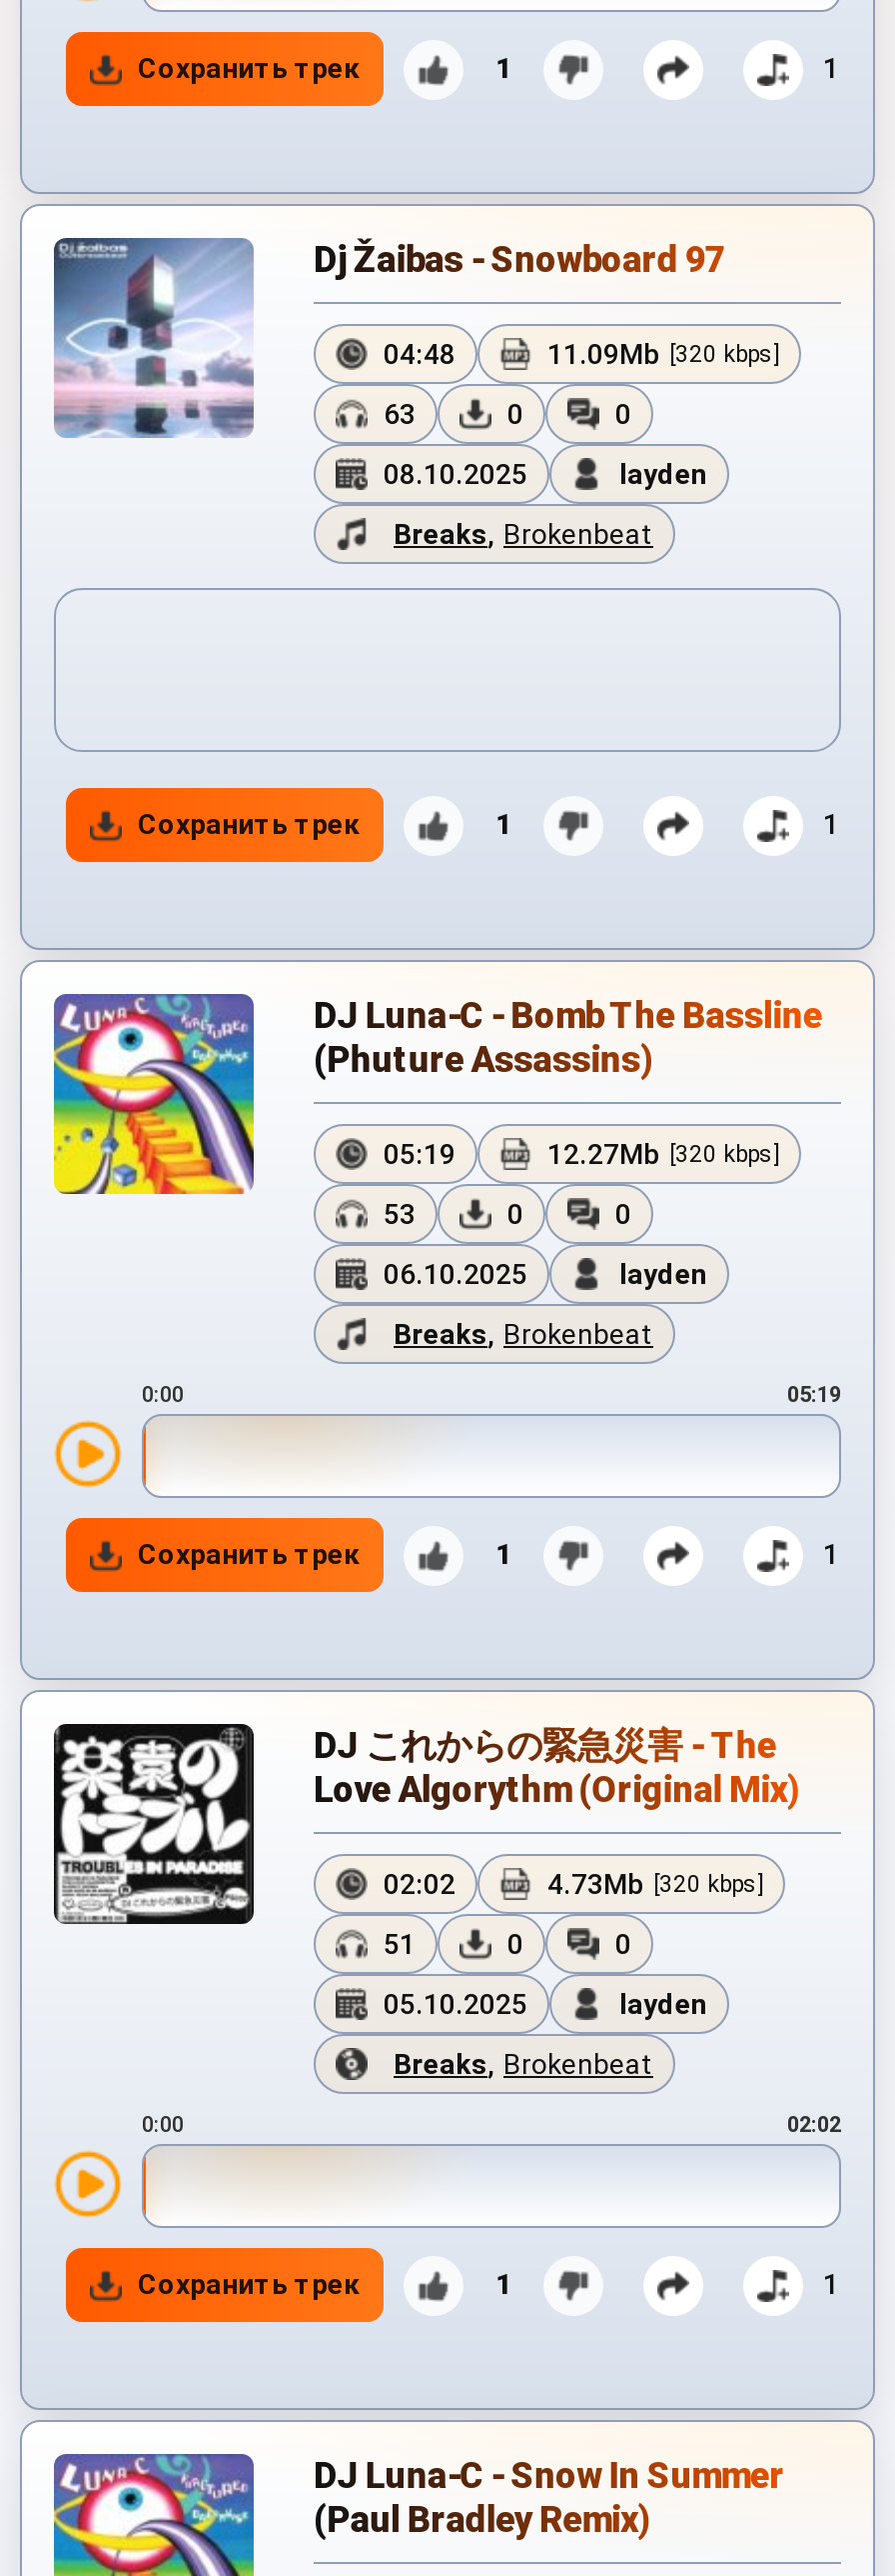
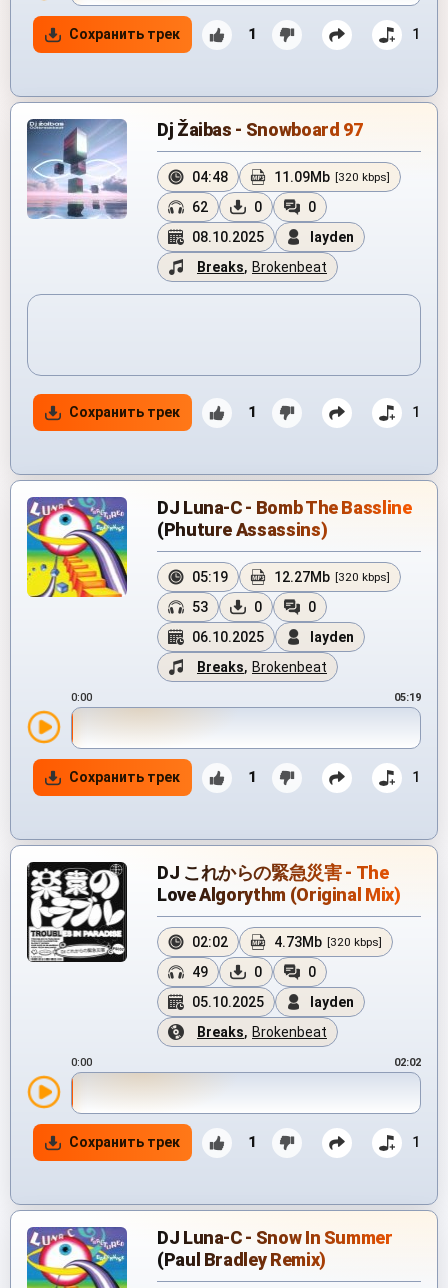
[384,398,416,430] 63 -> [192,199,208,215] 62
[384,1928,416,1960] 51 -> [192,964,208,980] 49

